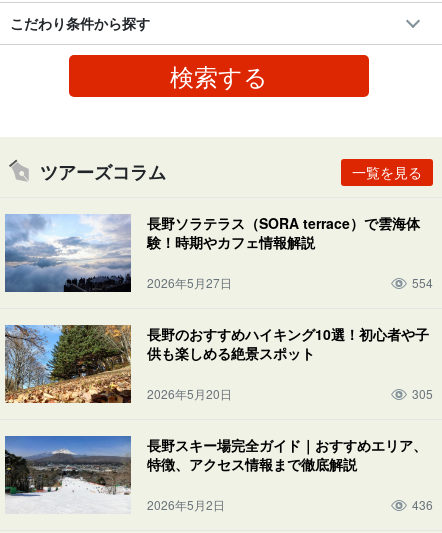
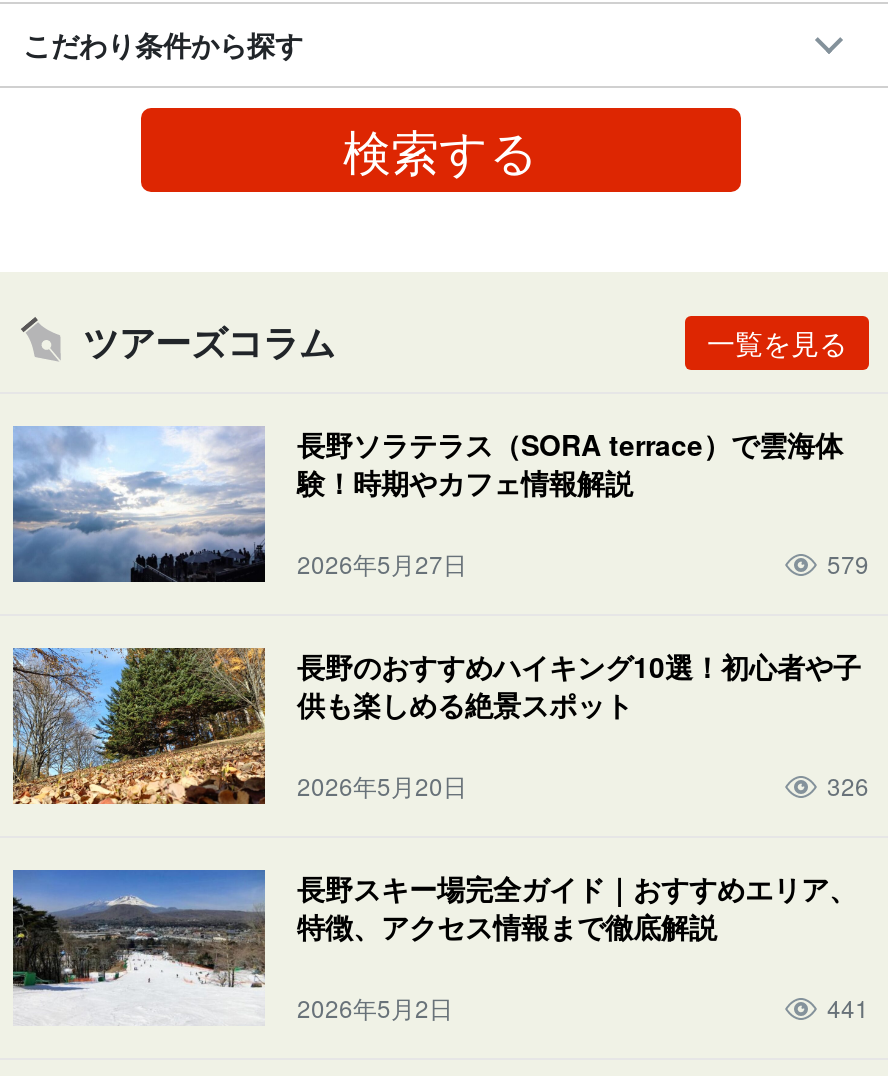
[412,274,433,291] 554 -> [827,547,869,581] 579
[412,385,433,402] 305 -> [827,768,869,802] 326
[412,496,433,513] 436 -> [827,990,869,1024] 441

